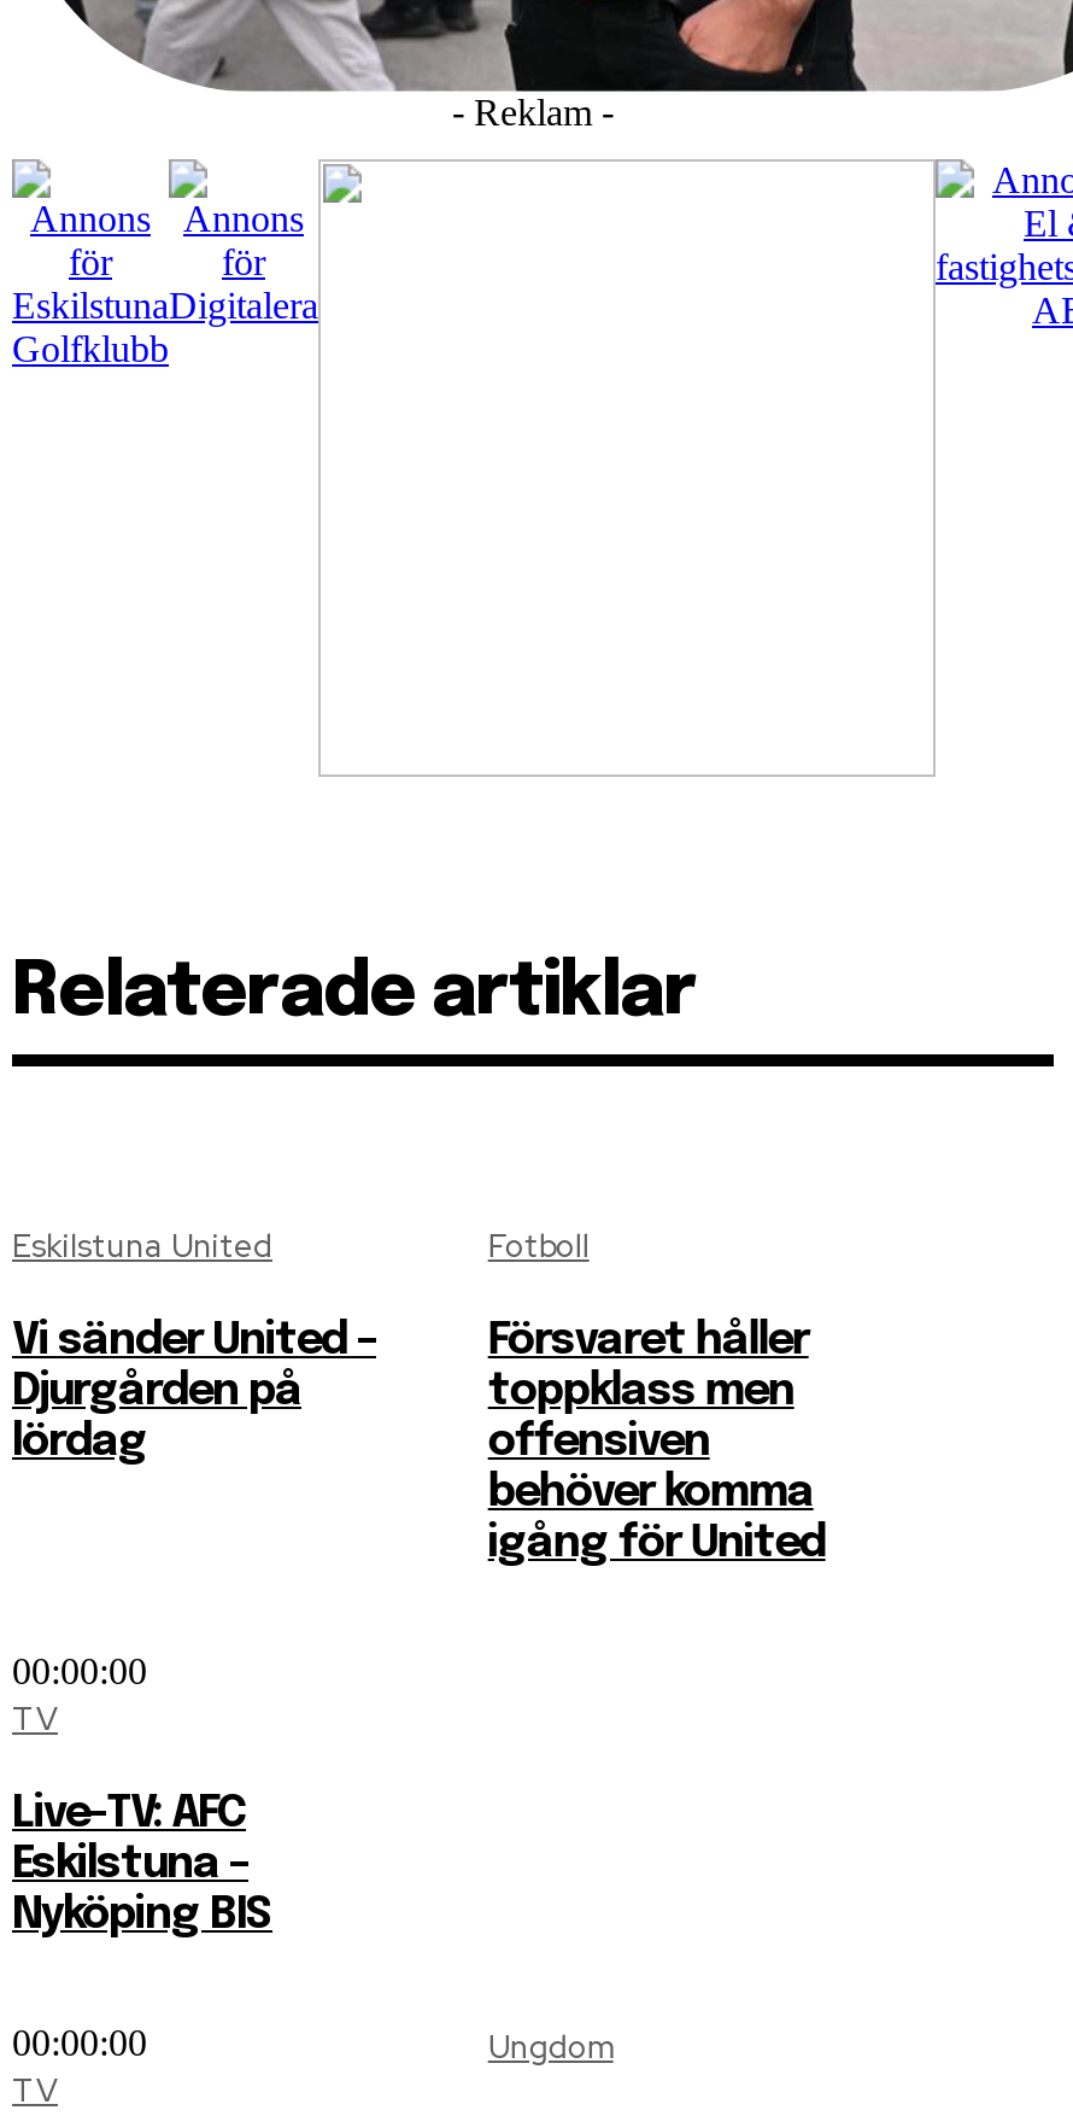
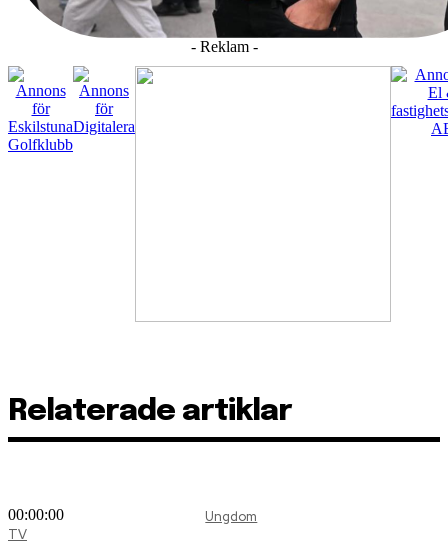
[12,1224,376,1463] Eskilstuna United | Vi sänder United – | Djurgården på | lördag -> none
[12,1224,825,1936] Fotboll | Försvaret håller | toppklass men | offensiven | behöver komma | igång för United | 00:00:00 | TV | Live-TV: AFC | Eskilstuna – | Nyköping BIS -> none

